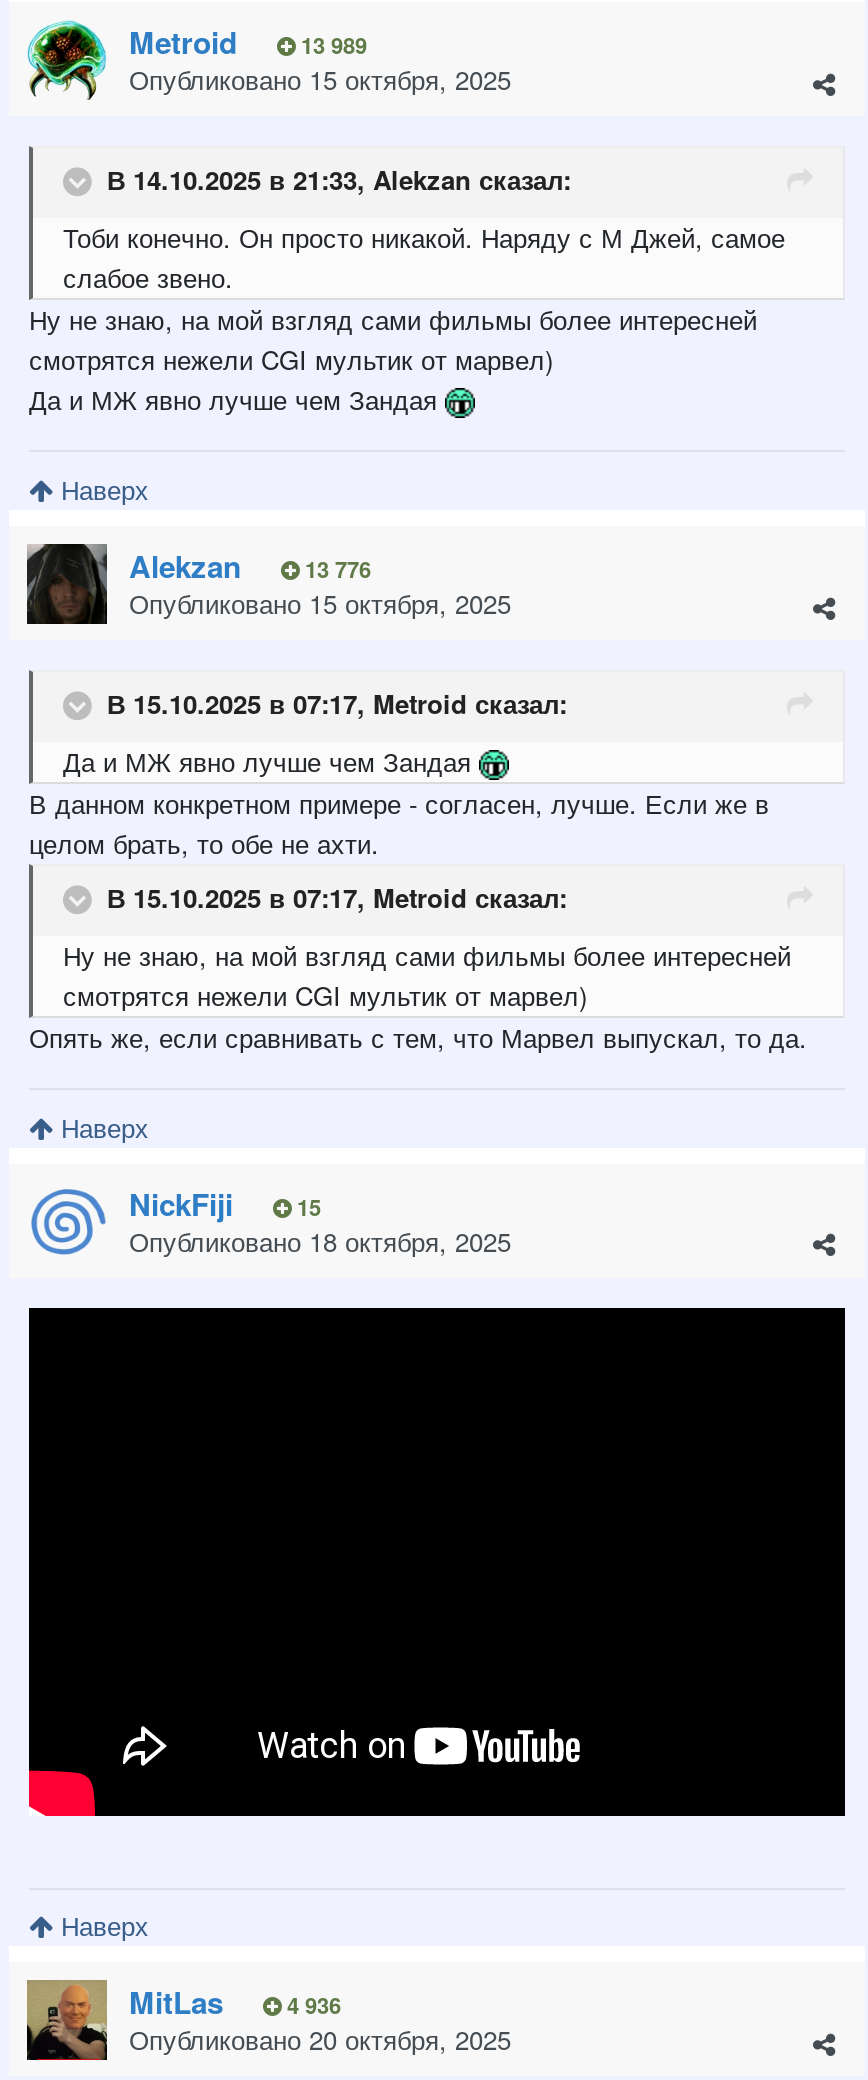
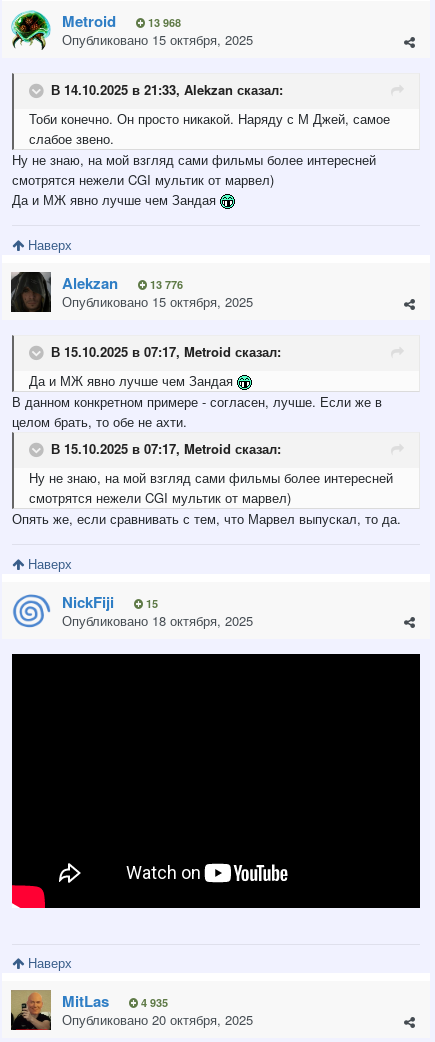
[129,21,367,65] Metroid 13 989 -> [62,10,181,32] Metroid 13 968
[129,1980,341,2024] MitLas 4 936 -> [62,990,168,1012] MitLas 4 935

